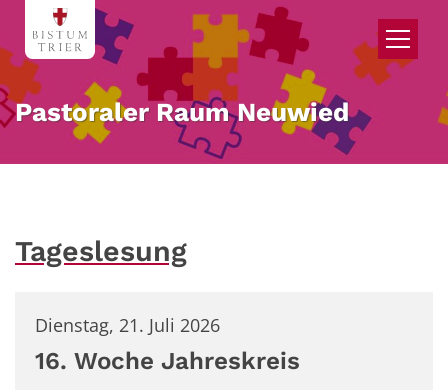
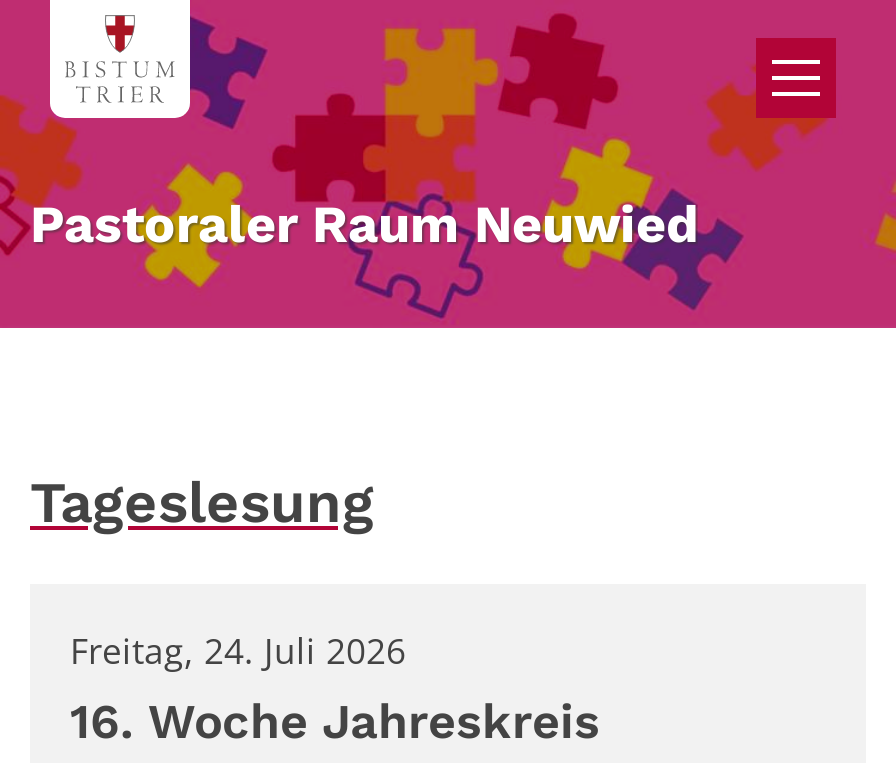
[35,313,220,337] Dienstag, 21. Juli 2026 -> [70,627,406,675] Freitag, 24. Juli 2026

